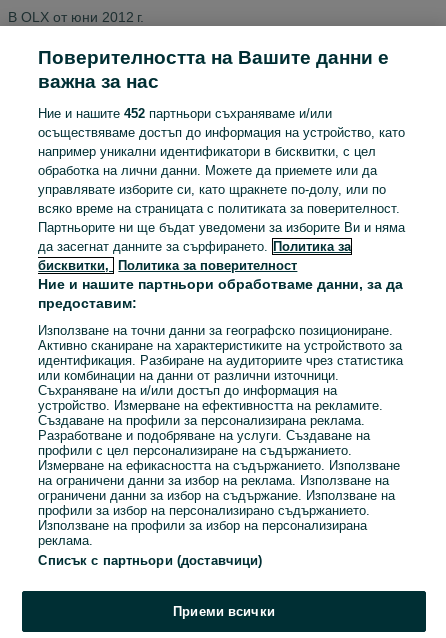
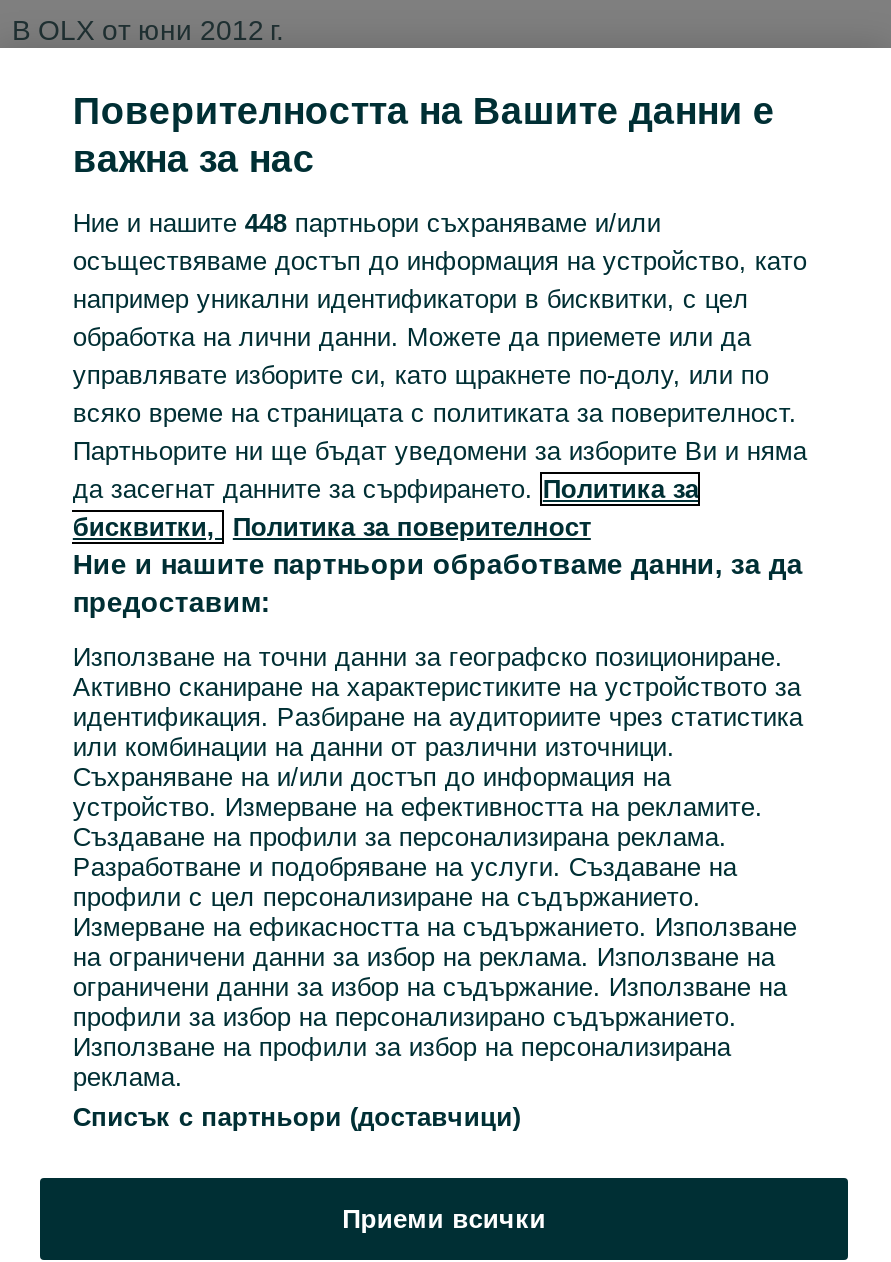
[38,106,332,121] Ние и нашите 452 партньори съхраняваме и/или -> [73,208,661,238] Ние и нашите 448 партньори съхраняваме и/или

